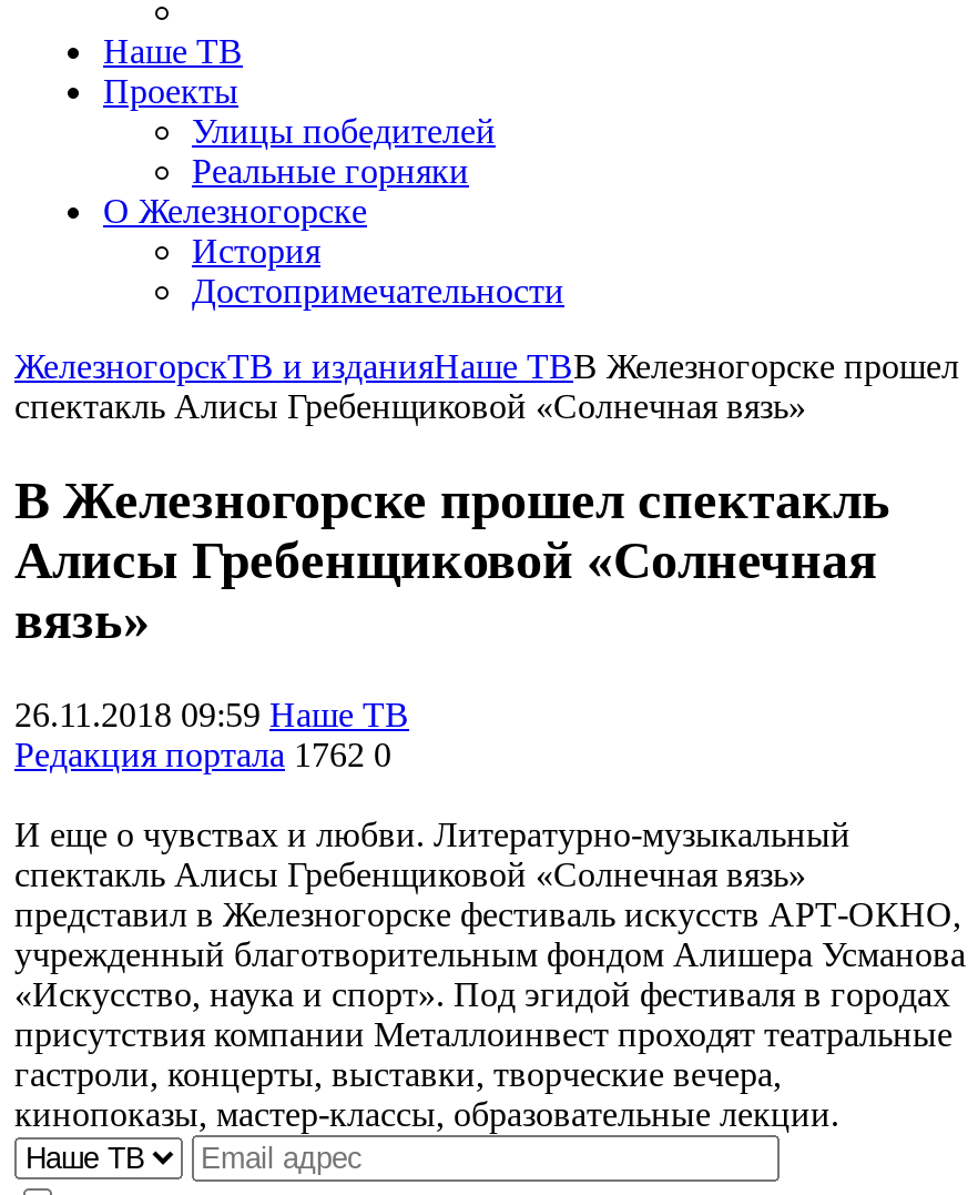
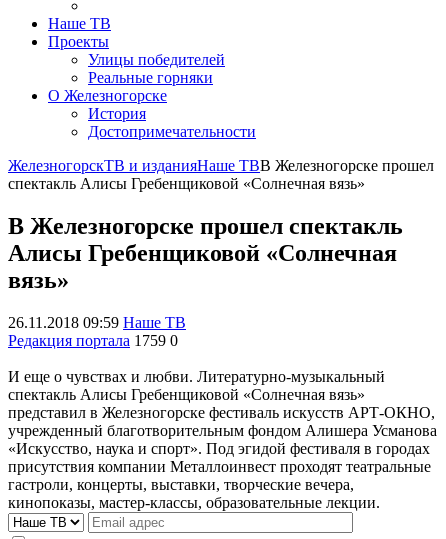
[14,735,391,773] Редакция портала 1762 0 -> [8,332,178,349] Редакция портала 1759 0

